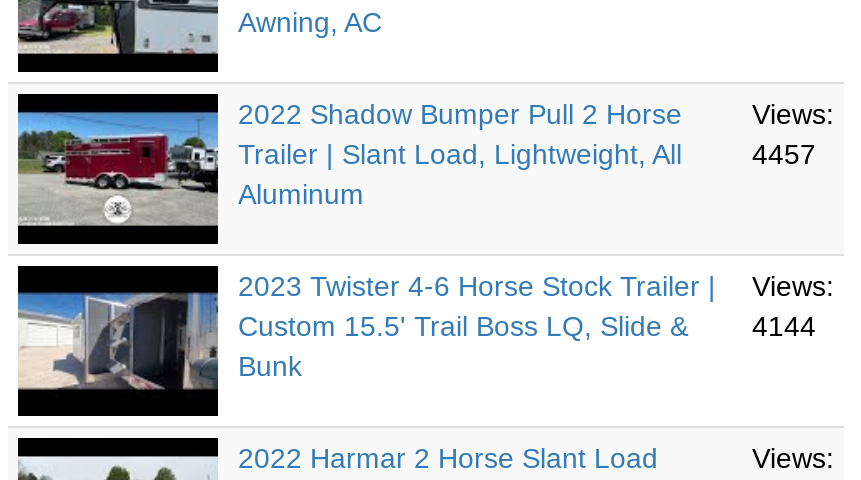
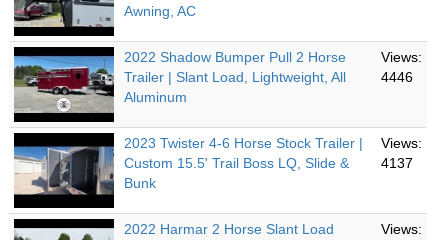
[752,137,816,169] 4457 -> [381,68,413,84] 4446
[238,309,816,341] Custom 15.5' Trail Boss LQ, Slide & 4144 -> [124,154,413,170] Custom 15.5' Trail Boss LQ, Slide & 4137

